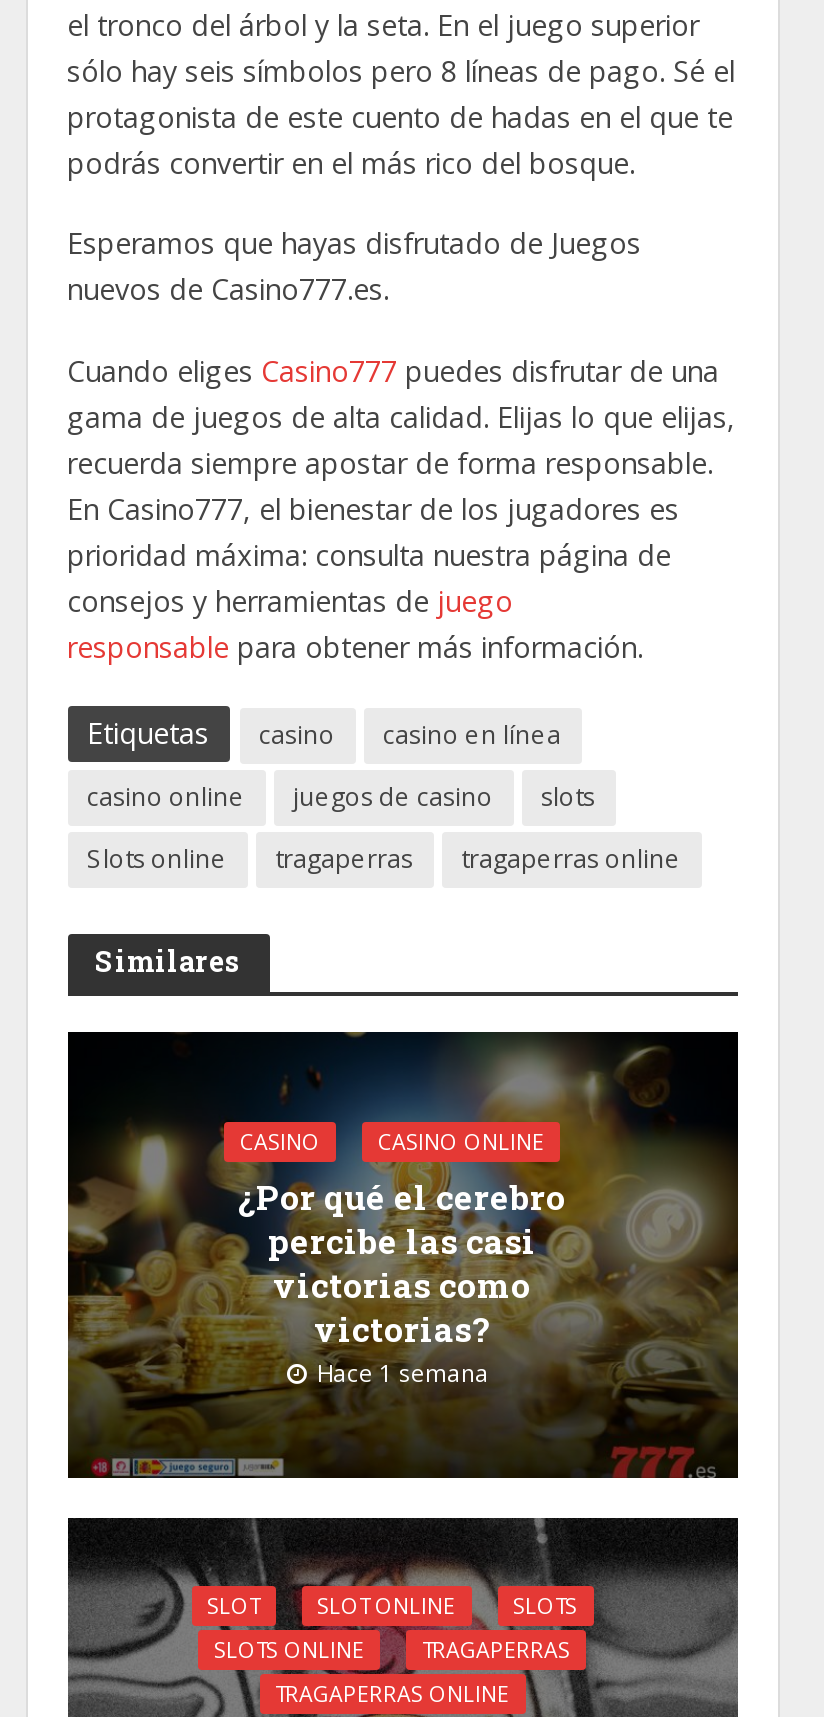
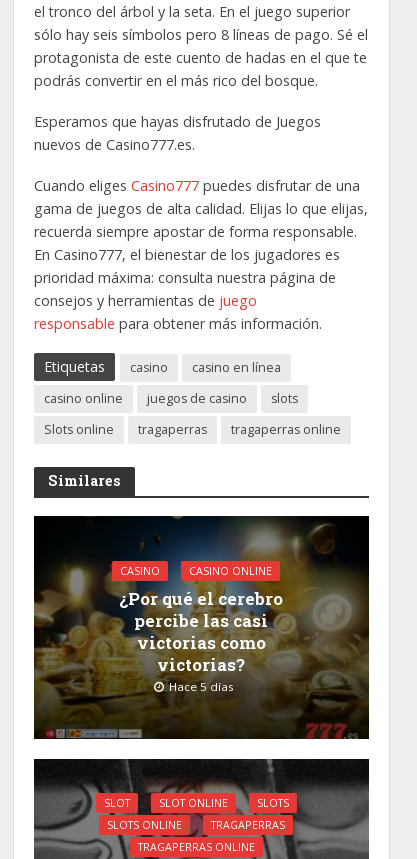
[317,1357,489,1387] Hace 1 semana -> [169,679,234,694] Hace 5 días

